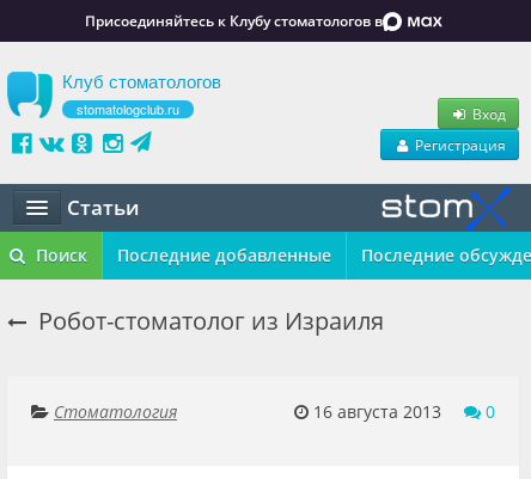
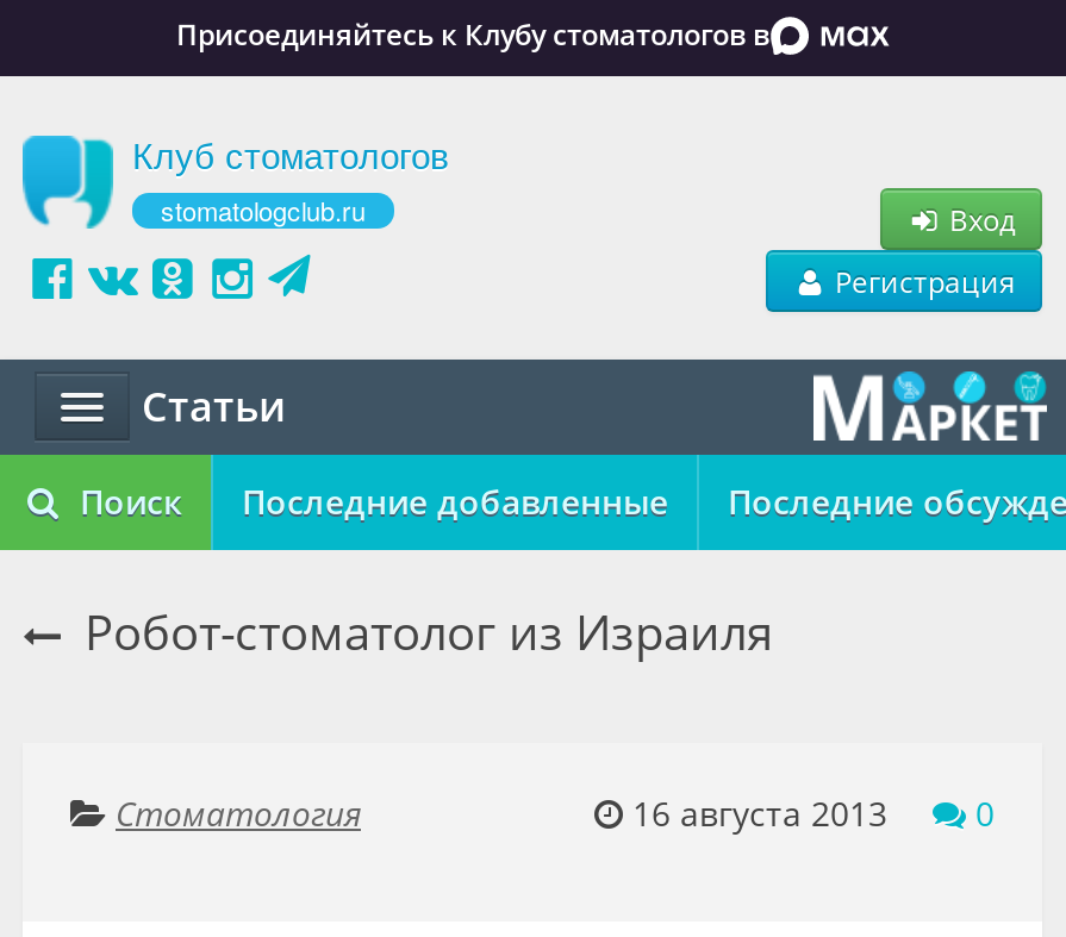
[382,186,521,232] [image] -> [771,367,1049,452] [image]

